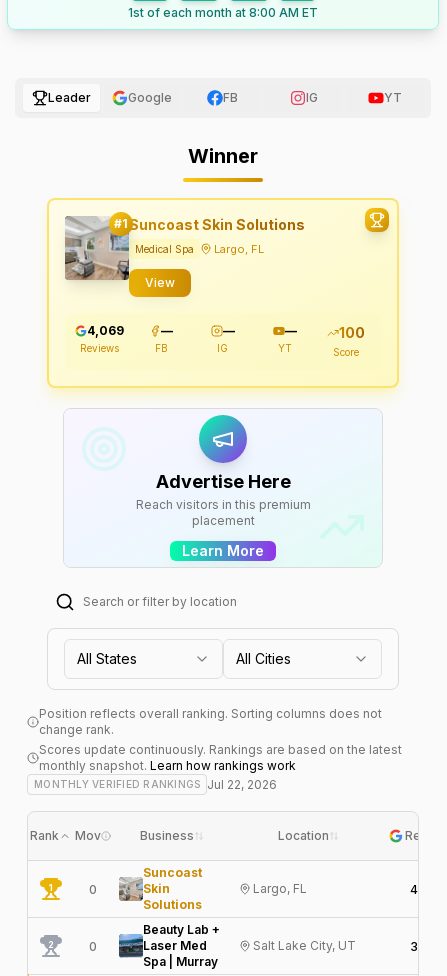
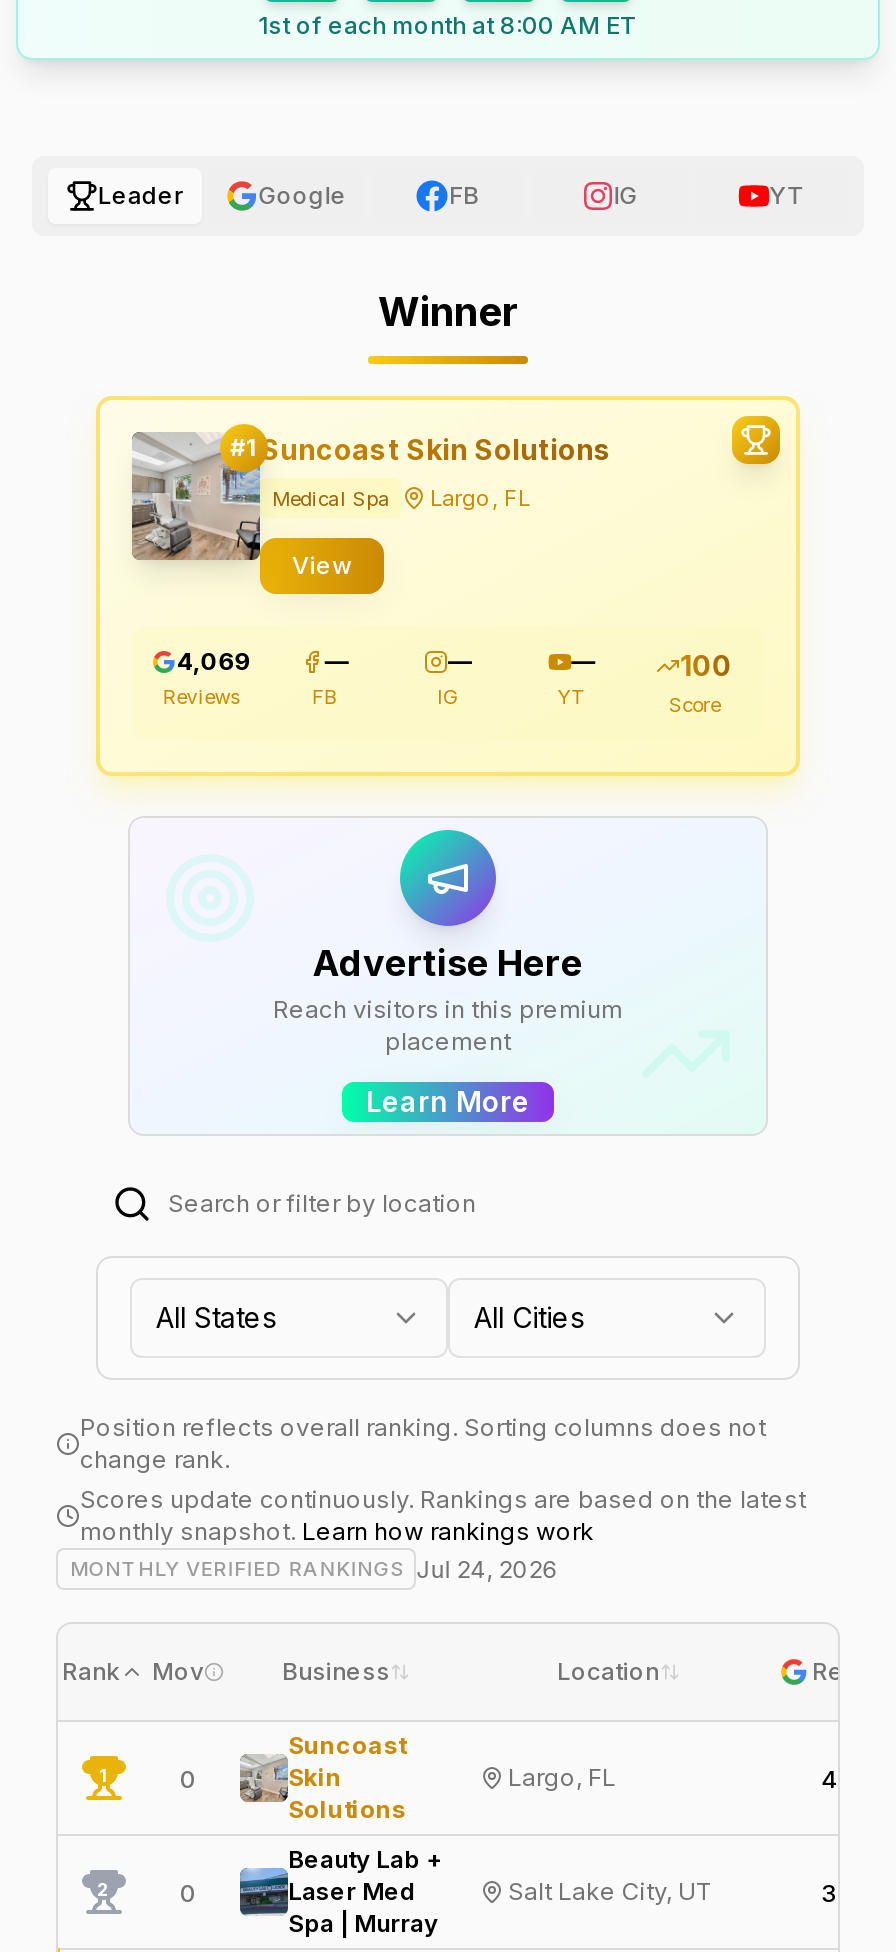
[34,776,277,791] MONTHLY VERIFIED RANKINGS Jul 22, 2026 -> [70,1553,558,1583] MONTHLY VERIFIED RANKINGS Jul 24, 2026

